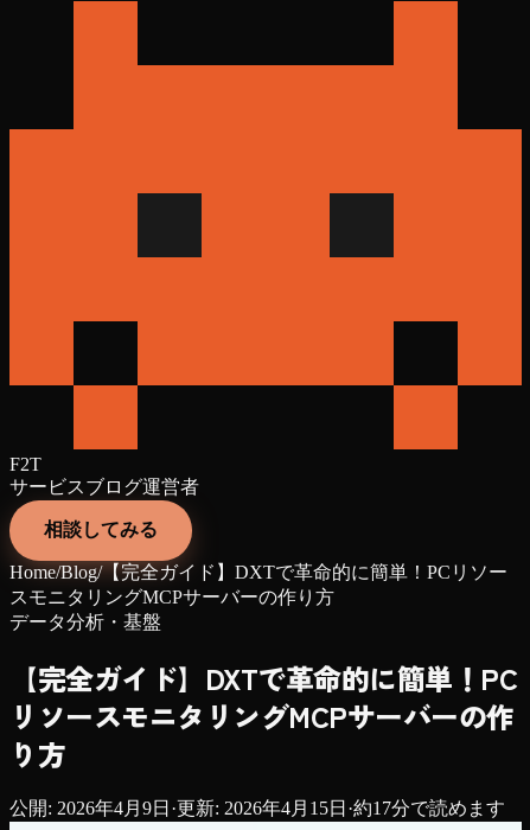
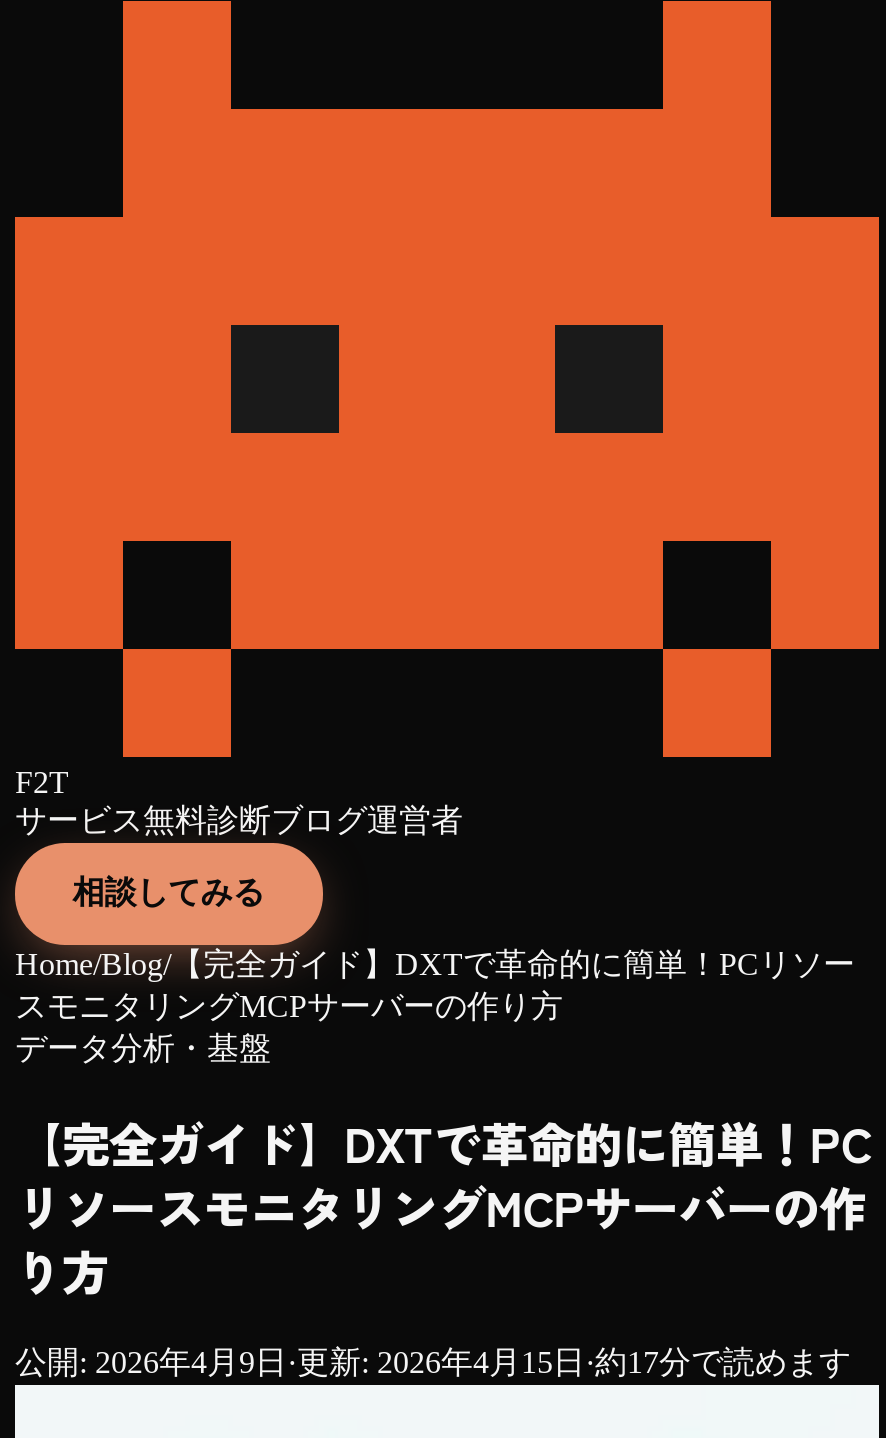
[9,477,199,497] サービスブログ運営者 -> [15,803,463,837] サービス無料診断ブログ運営者

